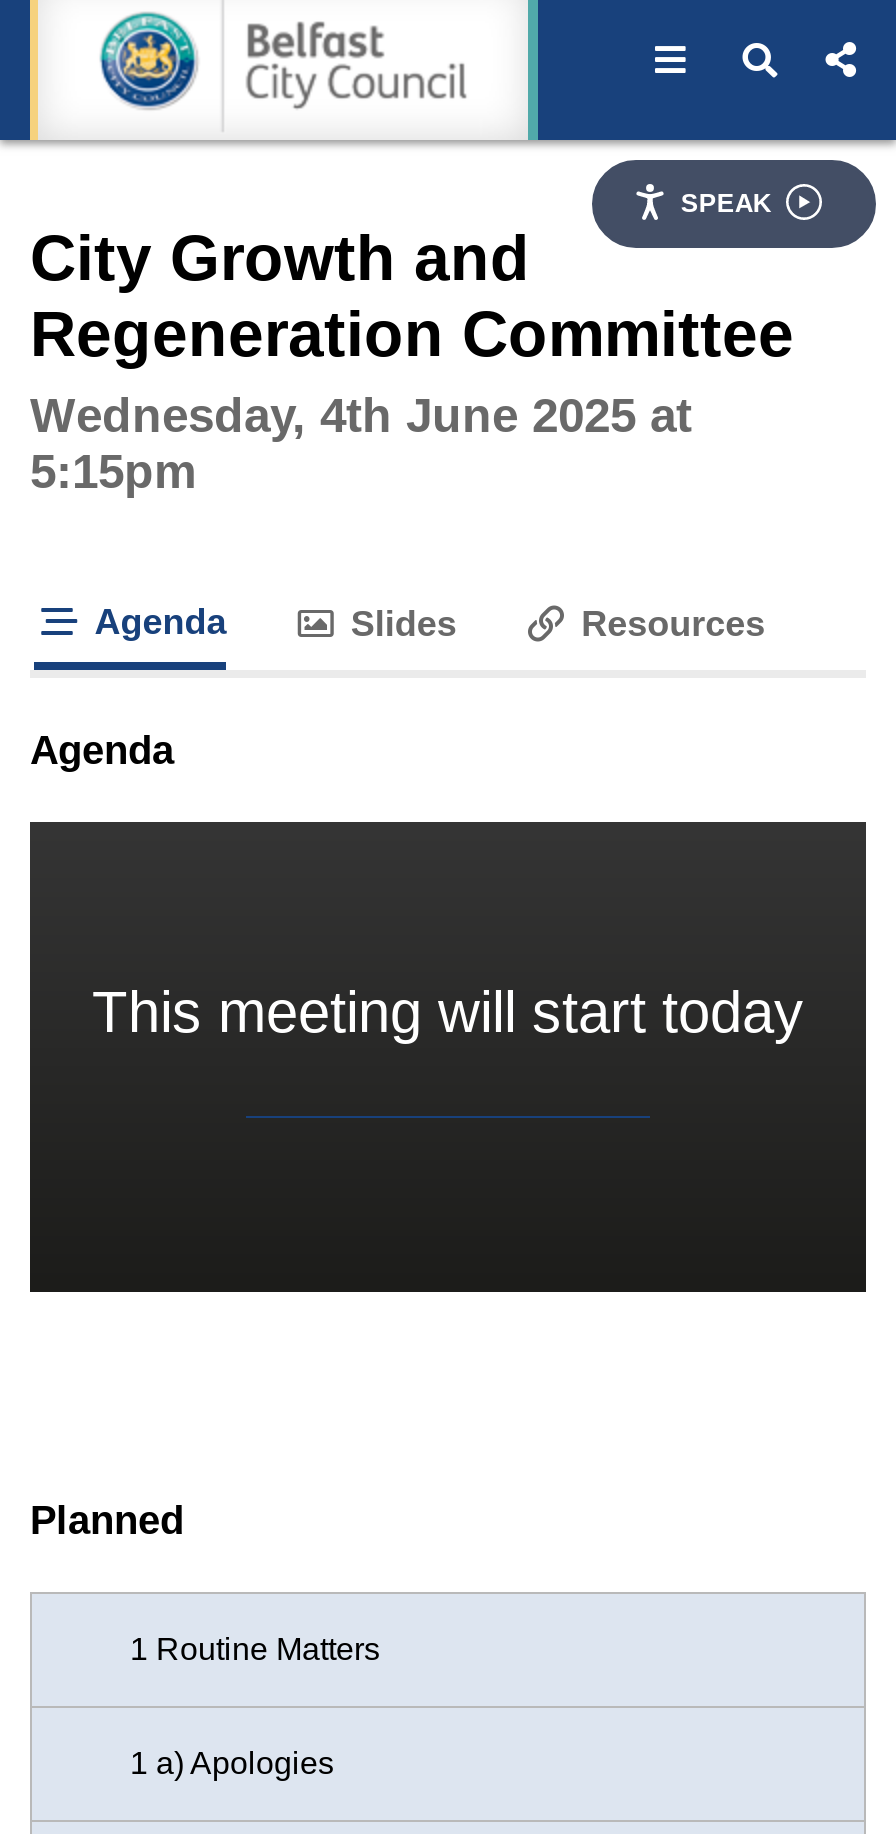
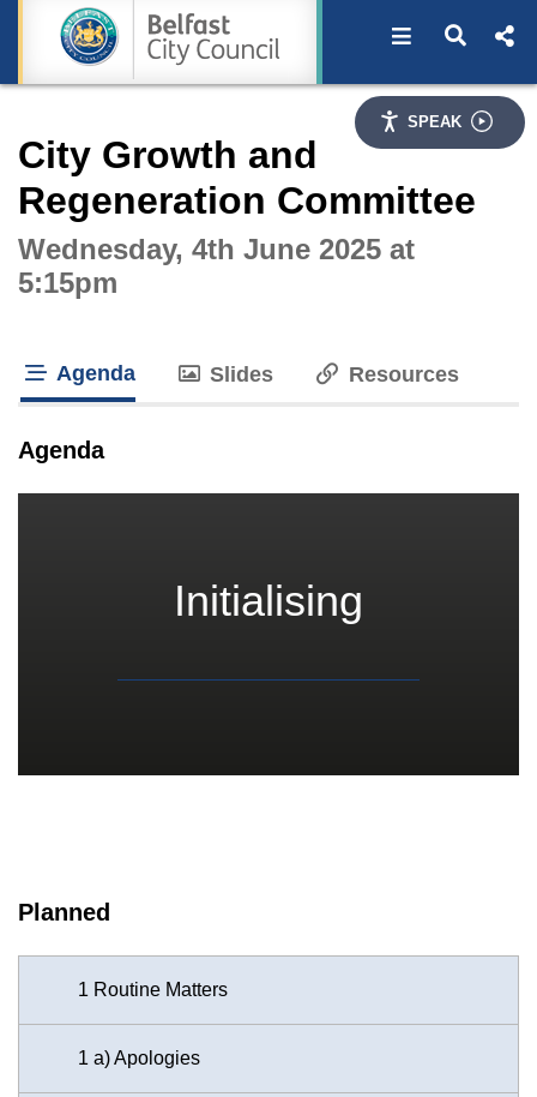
[92,980,804,1044] This meeting will start today -> [174,576,363,625] Initialising

